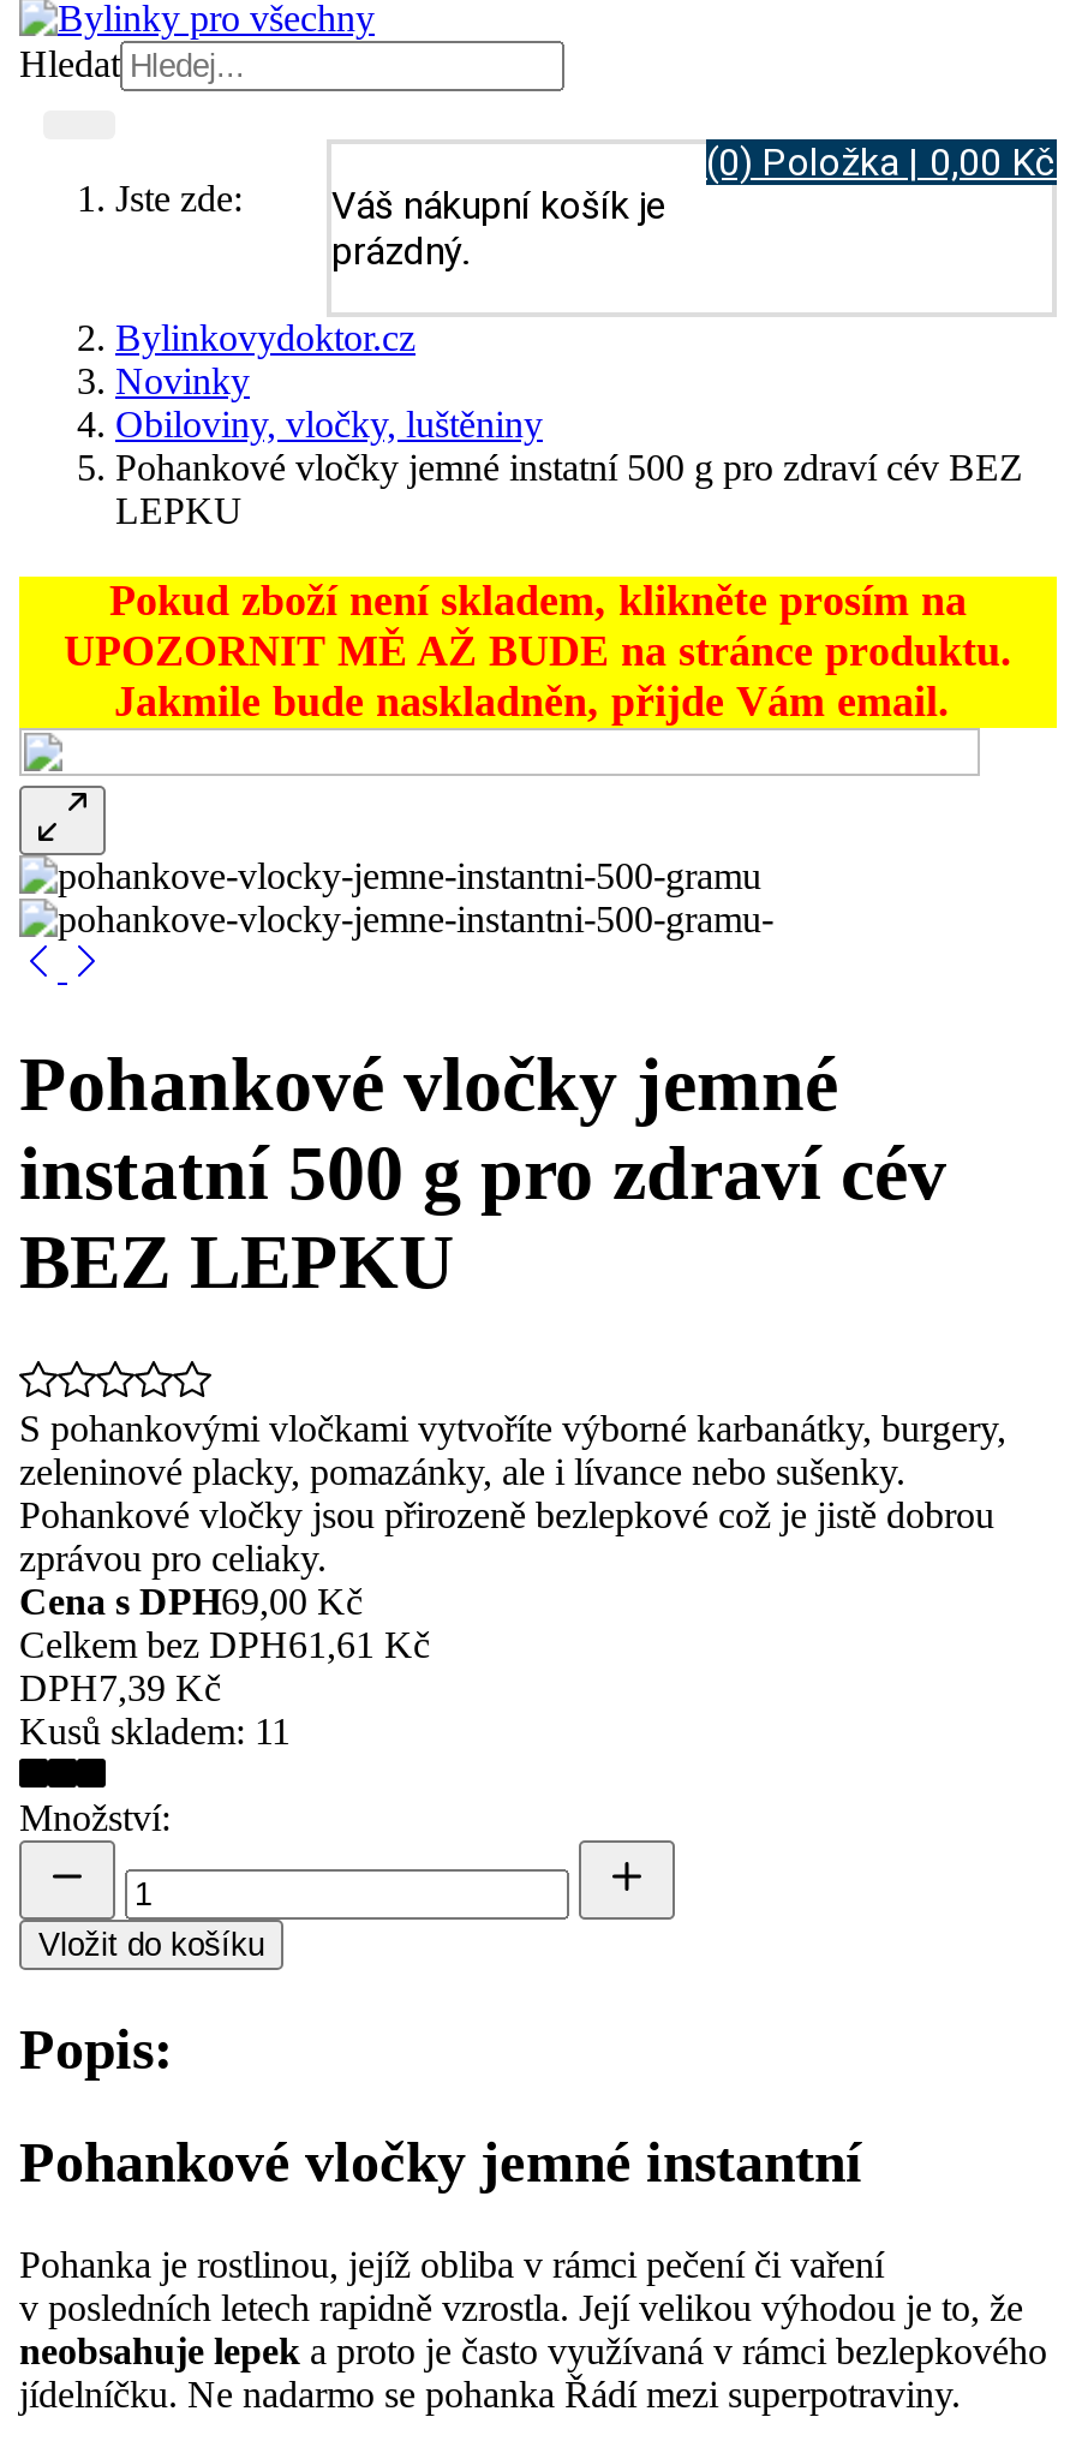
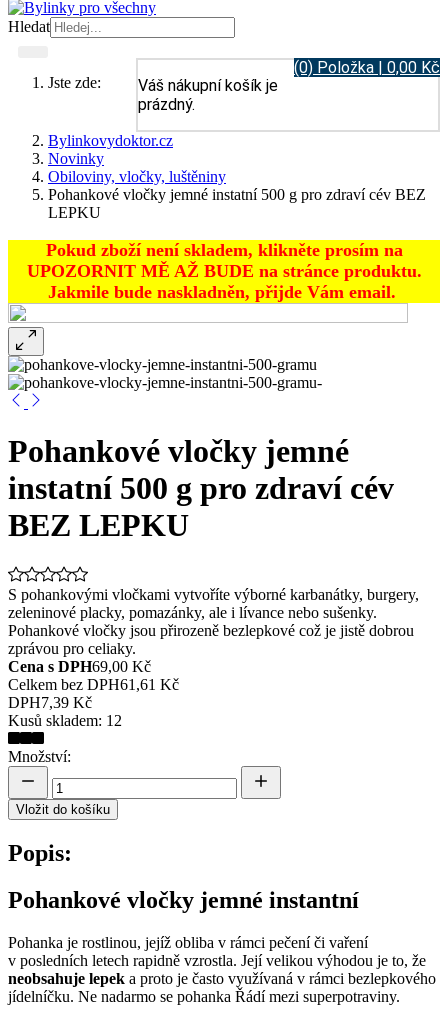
[19,1710,291,1751] Kusů skladem: 11 -> [8,712,122,729] Kusů skladem: 12

